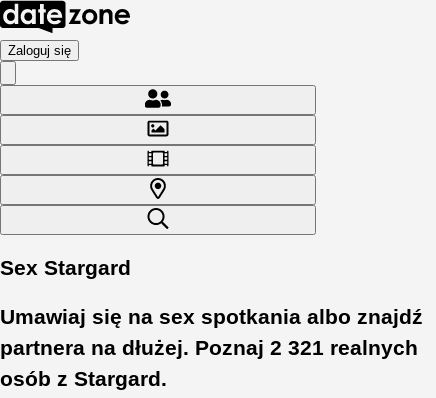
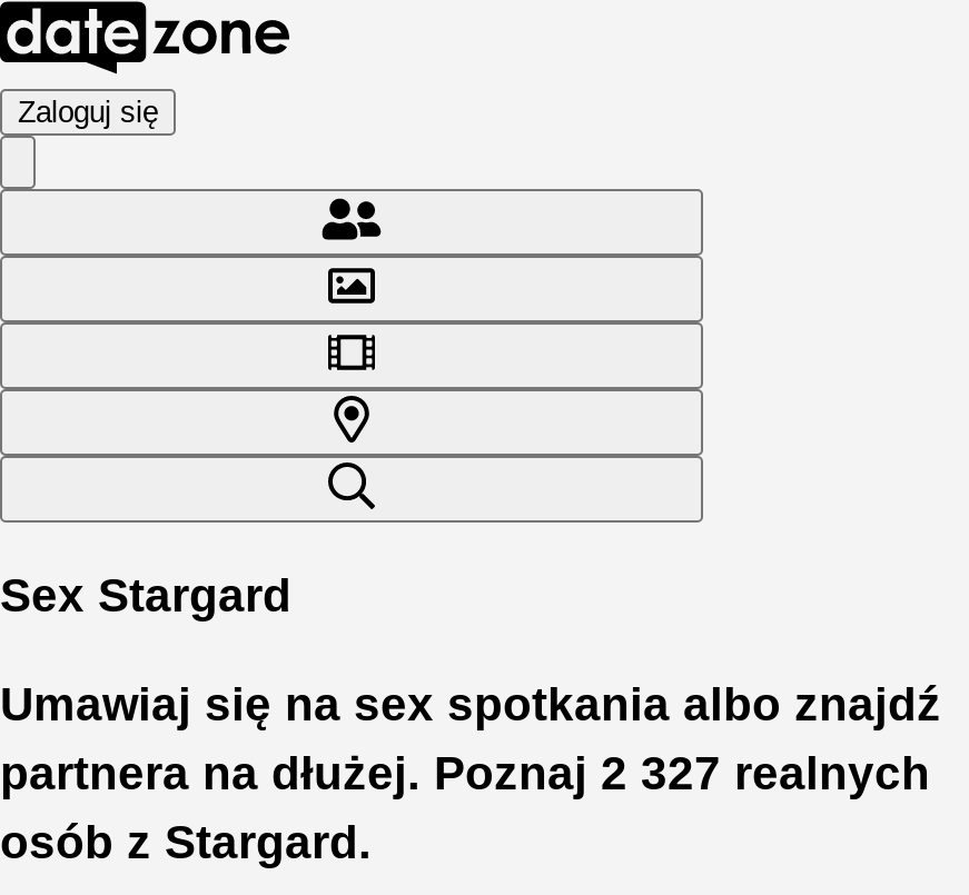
[0,335,418,358] partnera na dłużej. Poznaj 2 321 realnych -> [0,746,930,797] partnera na dłużej. Poznaj 2 327 realnych

